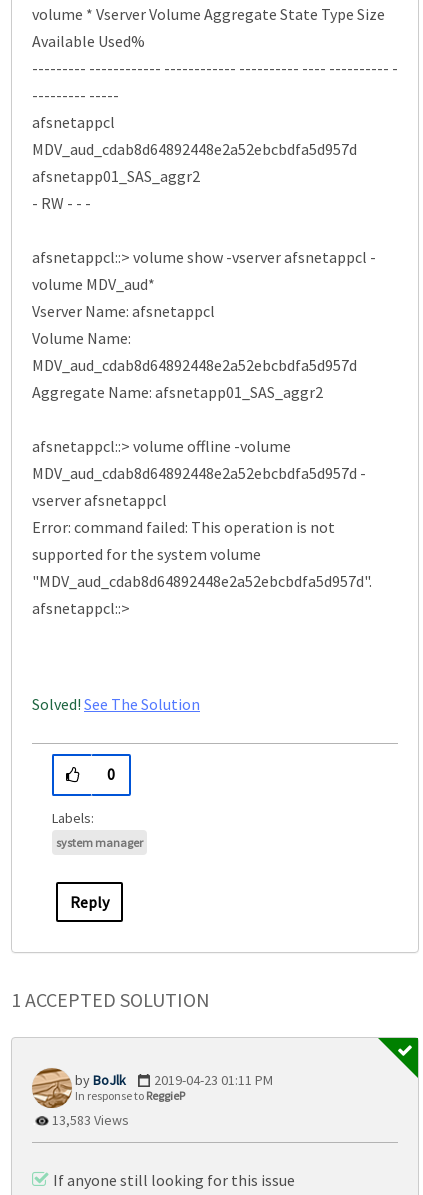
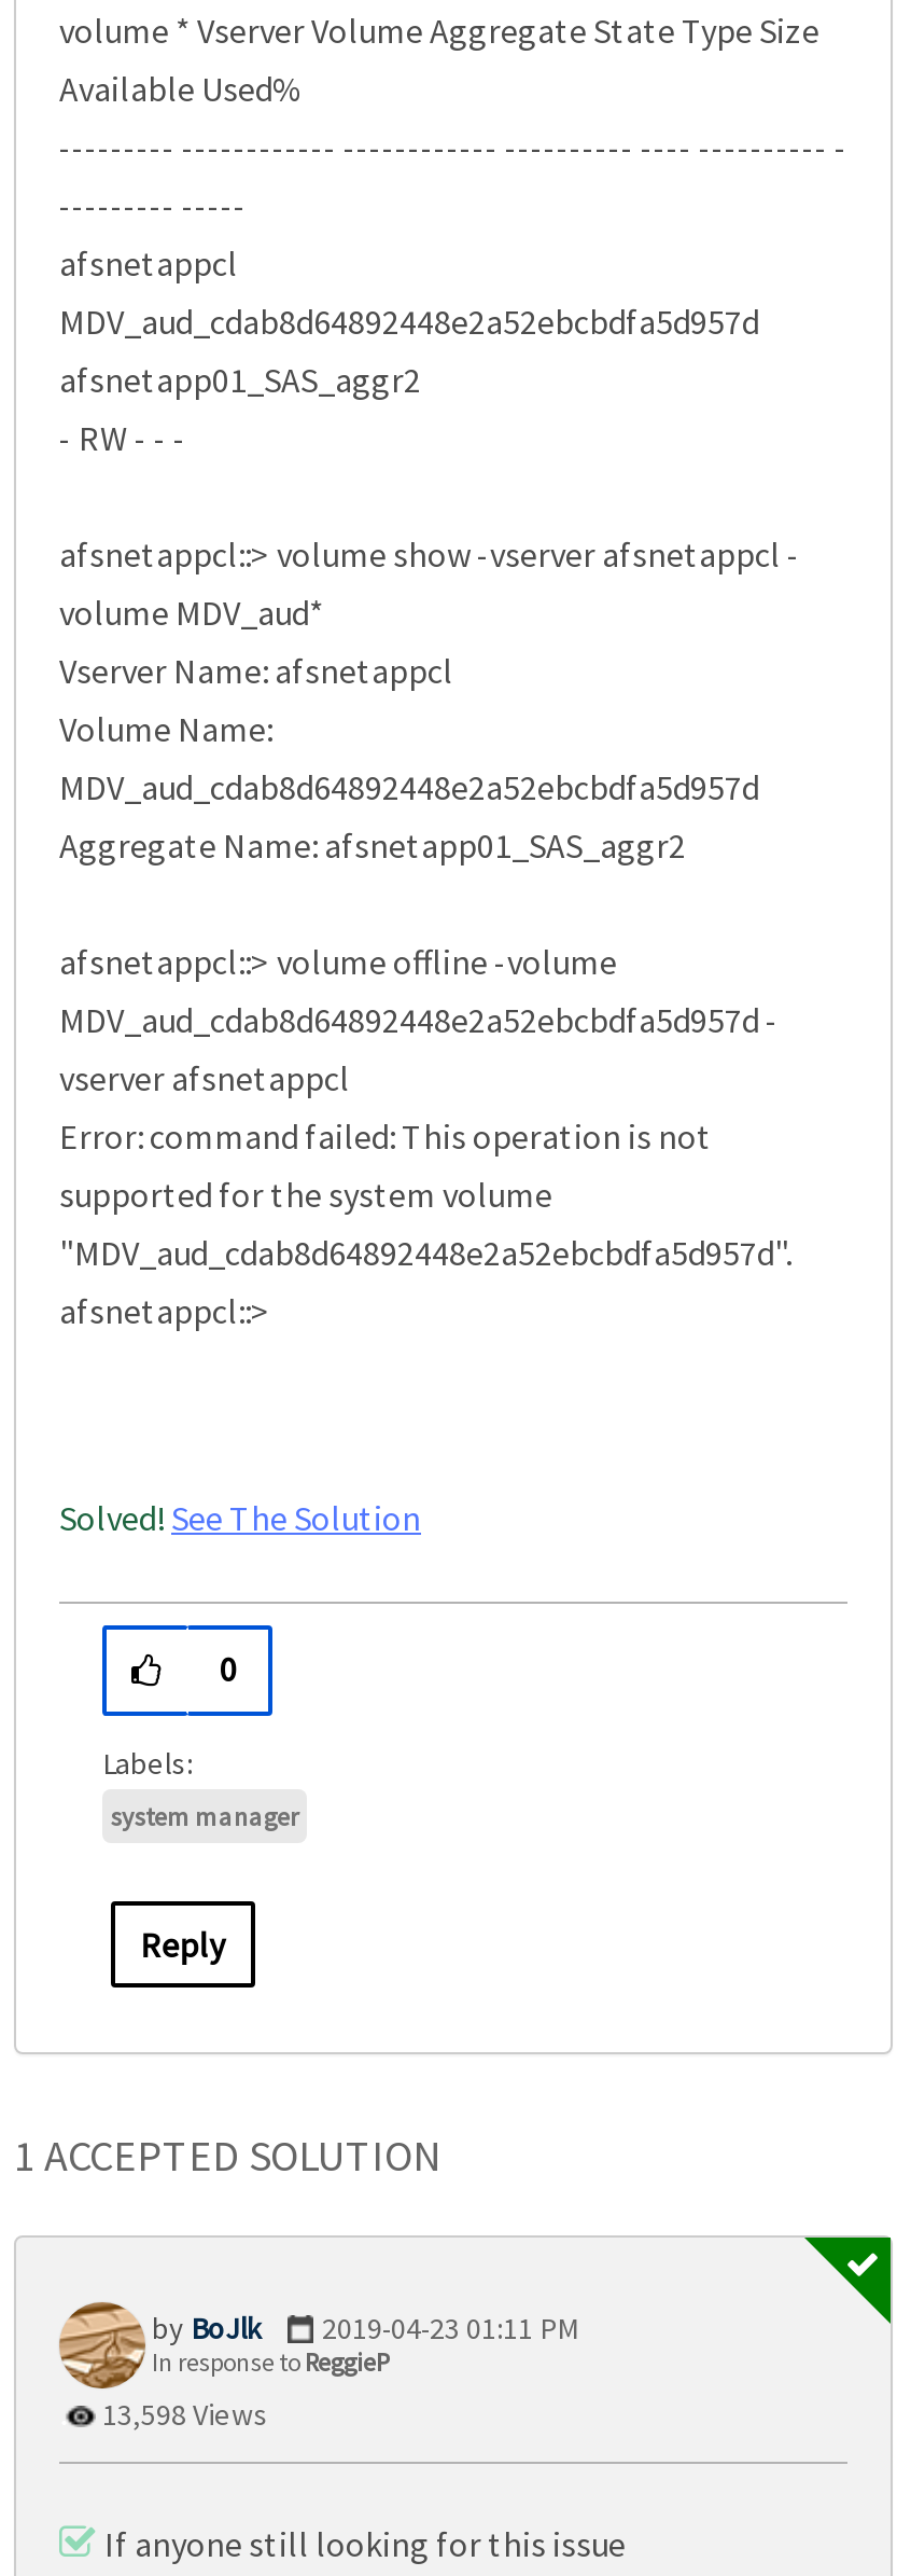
[49,1111,129,1129] 13,583 Views -> [96,2395,268,2434] 13,598 Views

